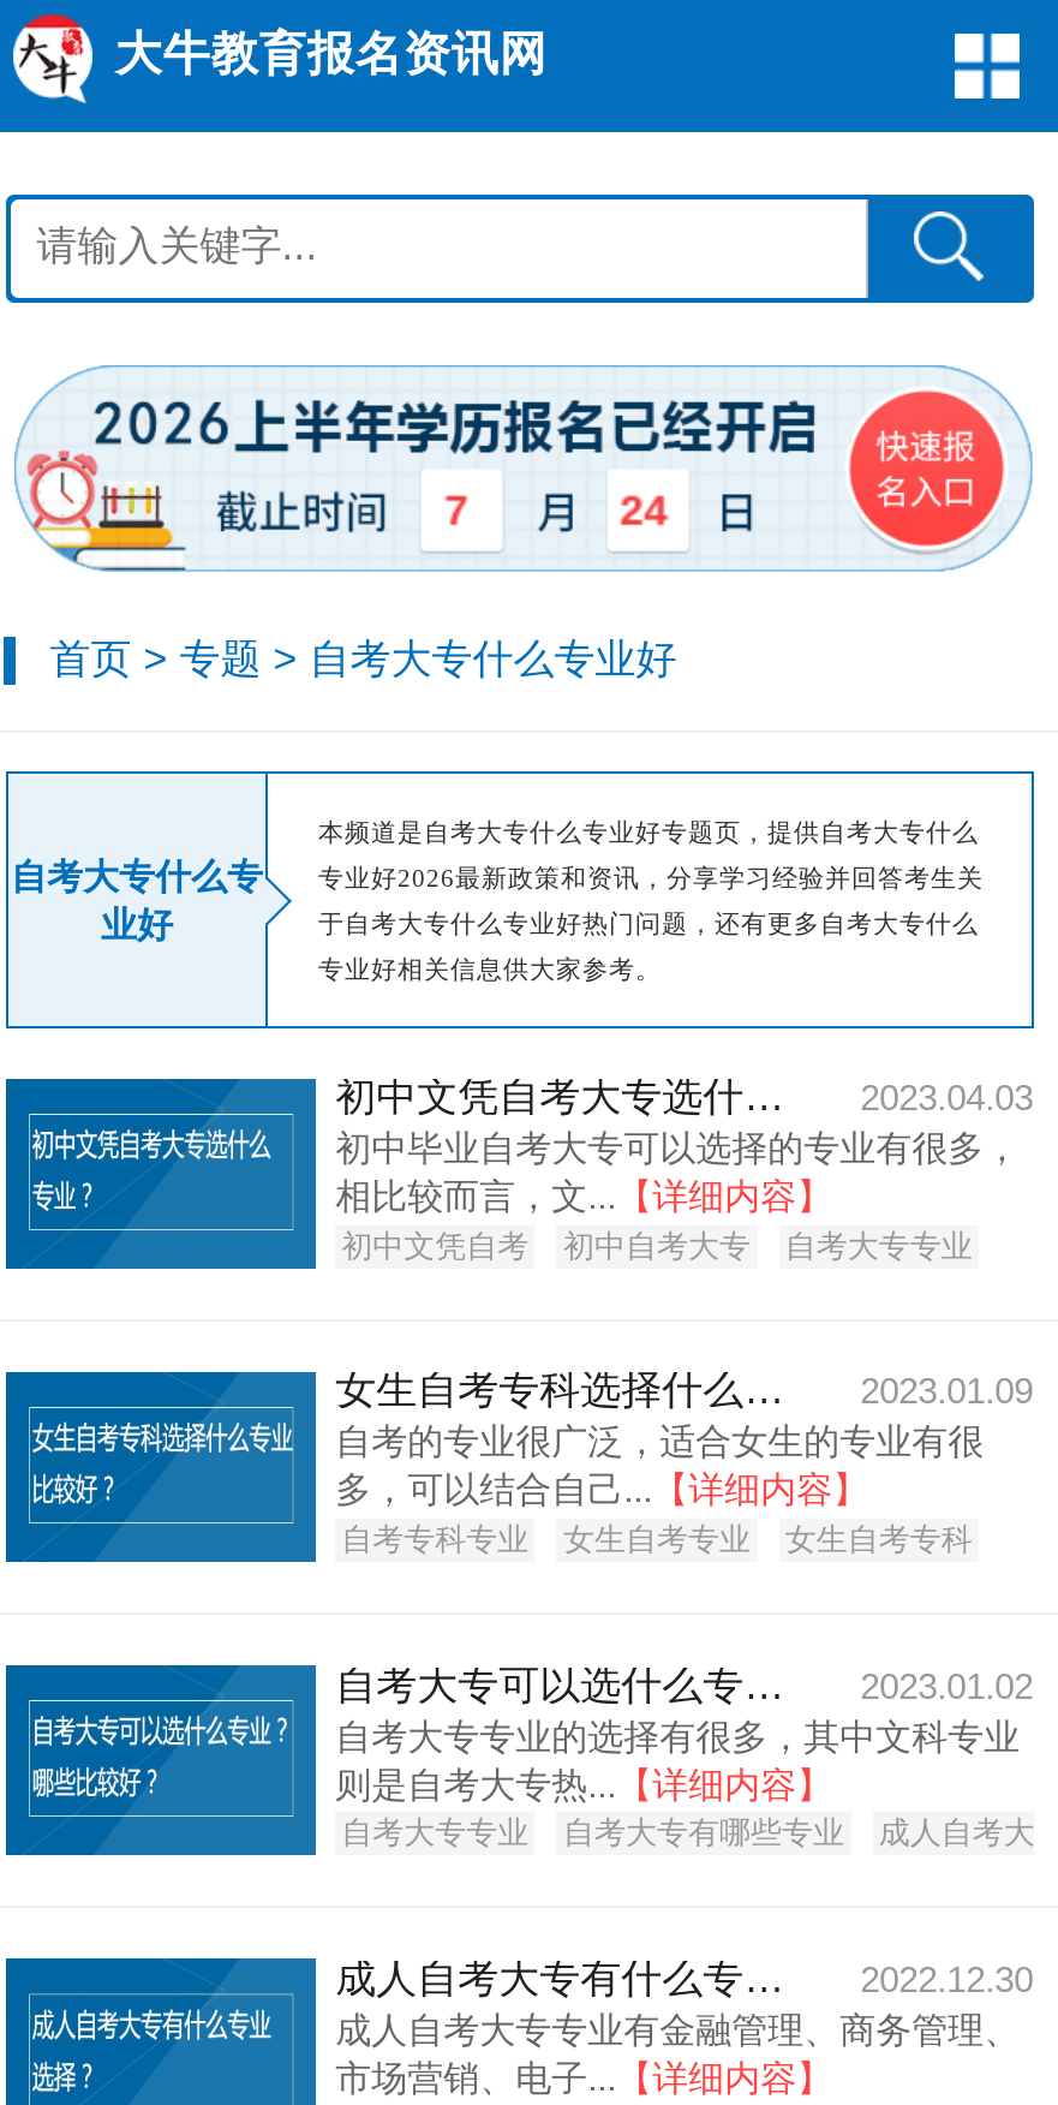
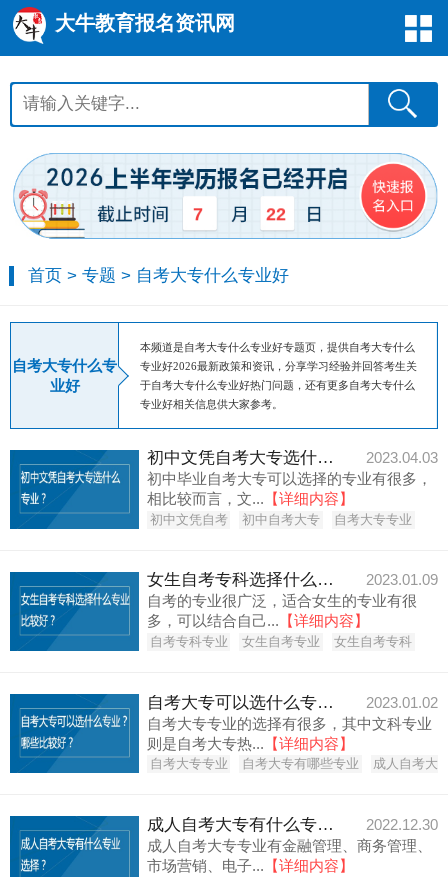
[620,485,669,534] 24 -> [266,205,286,225] 22

